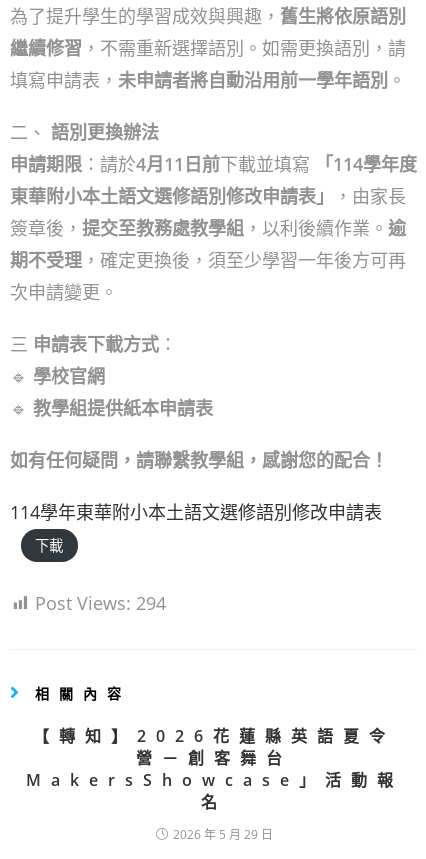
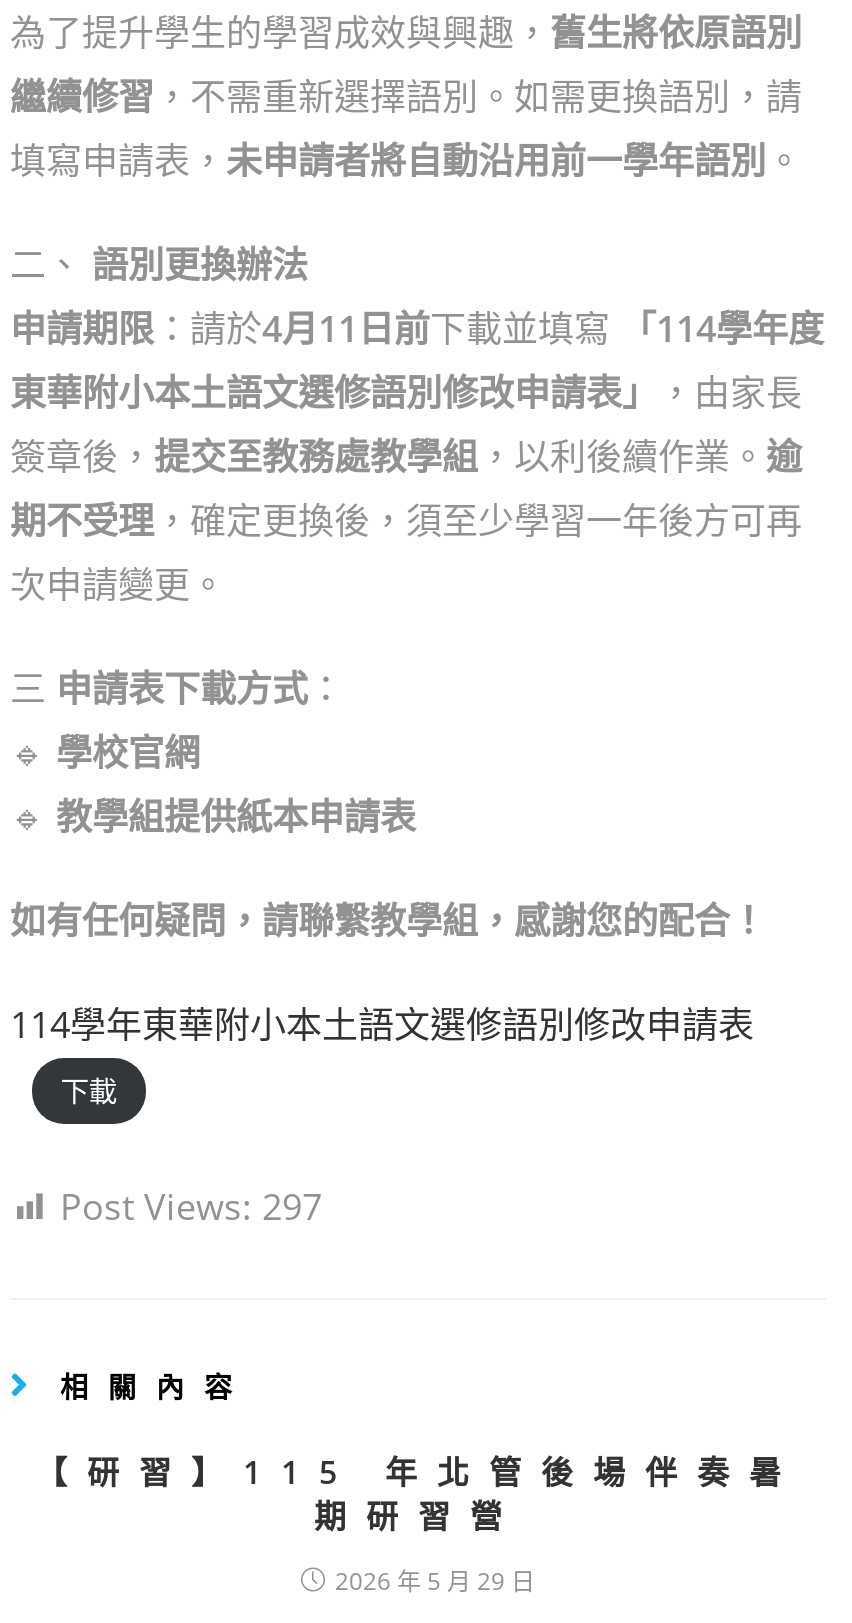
[35,591,166,615] Post Views: 294 -> [60,1182,322,1230] Post Views: 297
[25,725,402,813] 【轉知】2026花蓮縣英語夏令 | 營－創客舞台 | MakersShowcase」活動報 | 名 -> [35,1450,801,1538] 【研習】115 年北管後場伴奏暑 | 期研習營

